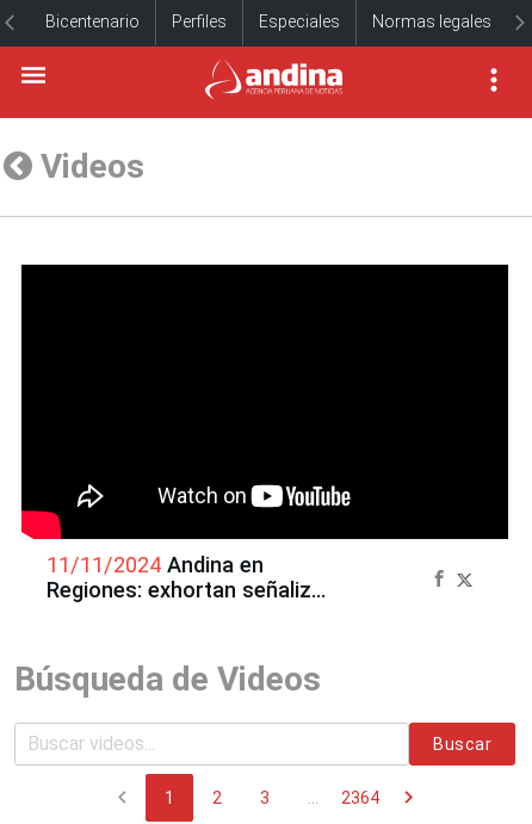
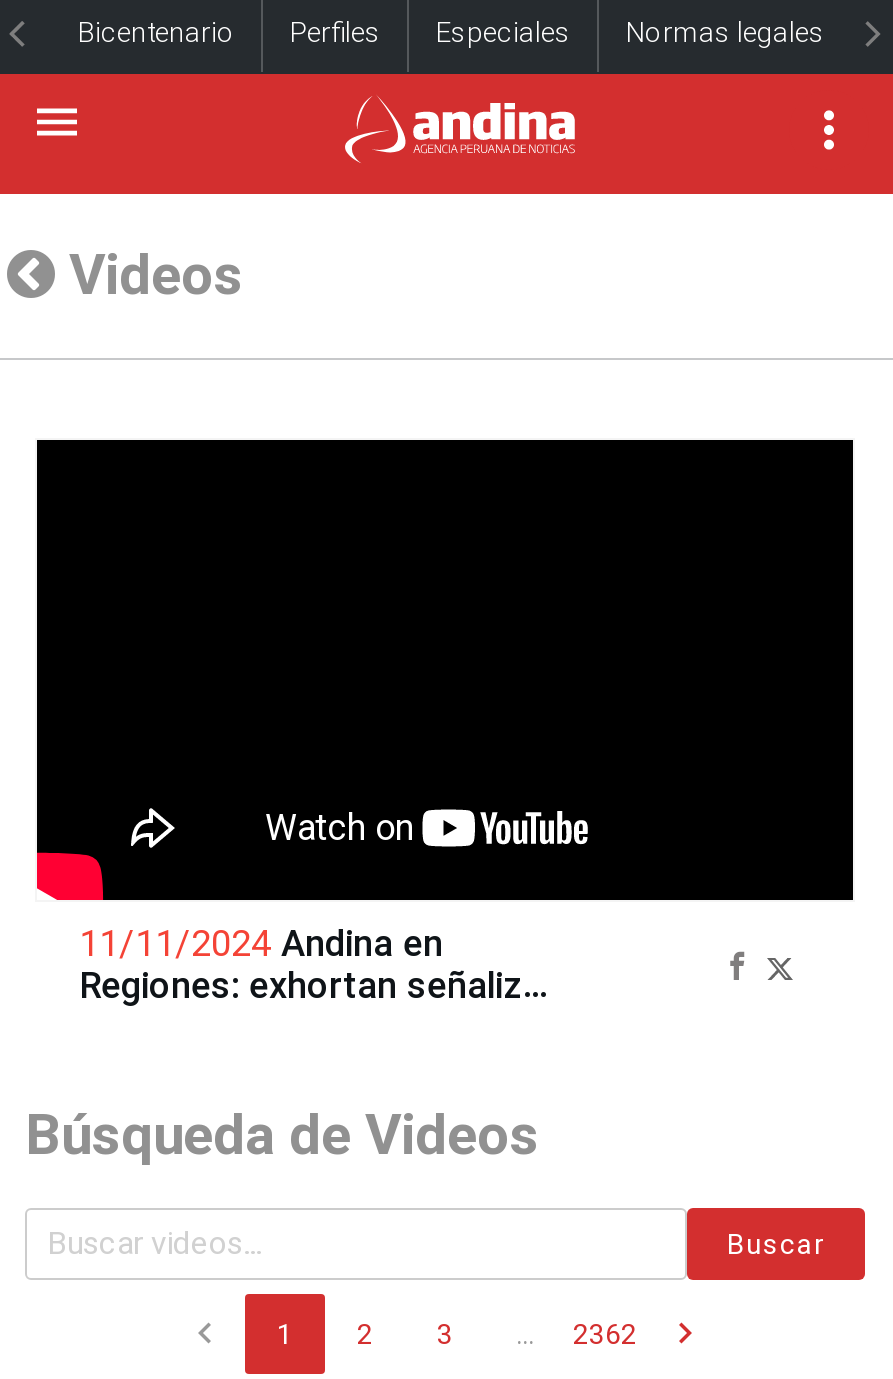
[341,788,379,807] 2364 -> [573,1317,637,1349] 2362

